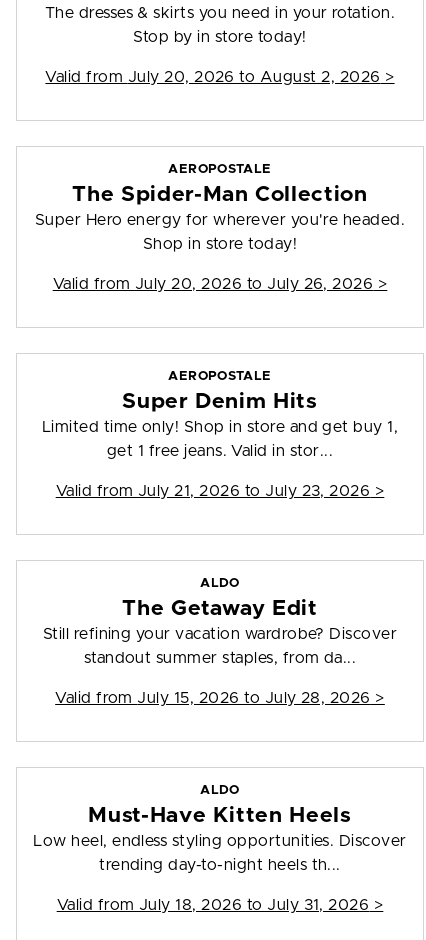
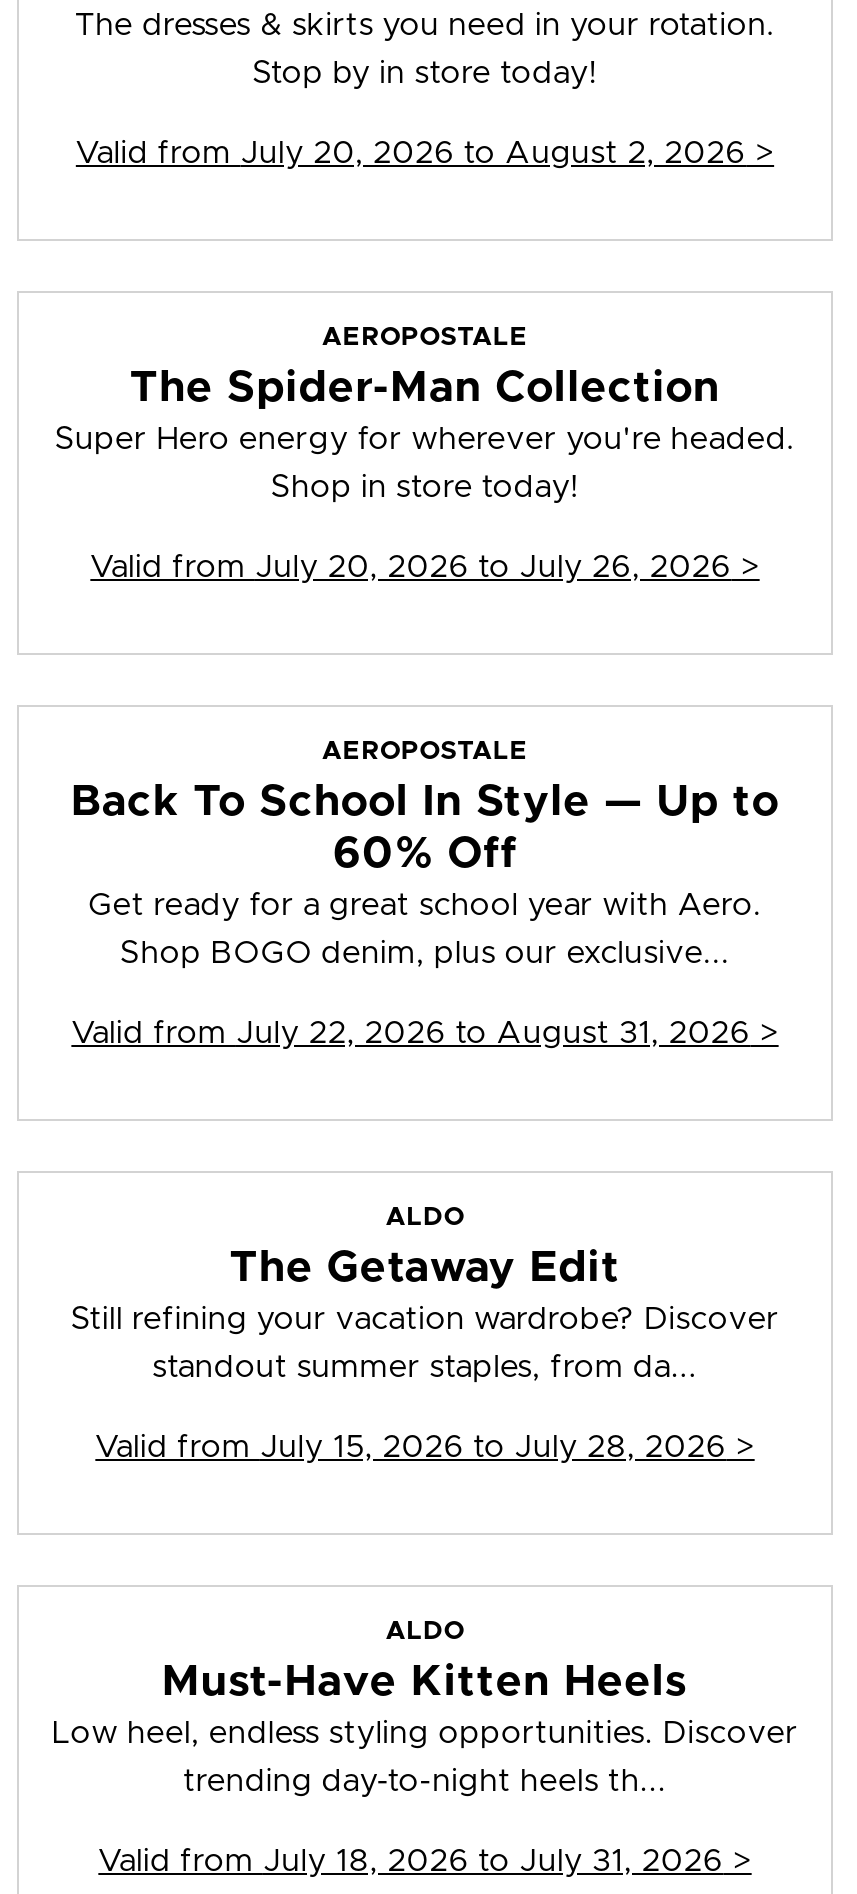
[42,391,398,435] Super Denim Hits | Limited time only! Shop in store and get buy 1, -> [71,781,779,921] Back To School In Style — Up to | 60% Off | Get ready for a great school year with Aero.
[107,443,333,459] get 1 free jeans. Valid in stor... -> [120,937,730,969] Shop BOGO denim, plus our exclusive...
[56,483,384,499] Valid from July 21, 2026 to July 23, 2026 > -> [71,1017,779,1049] Valid from July 22, 2026 to August 31, 2026 >

